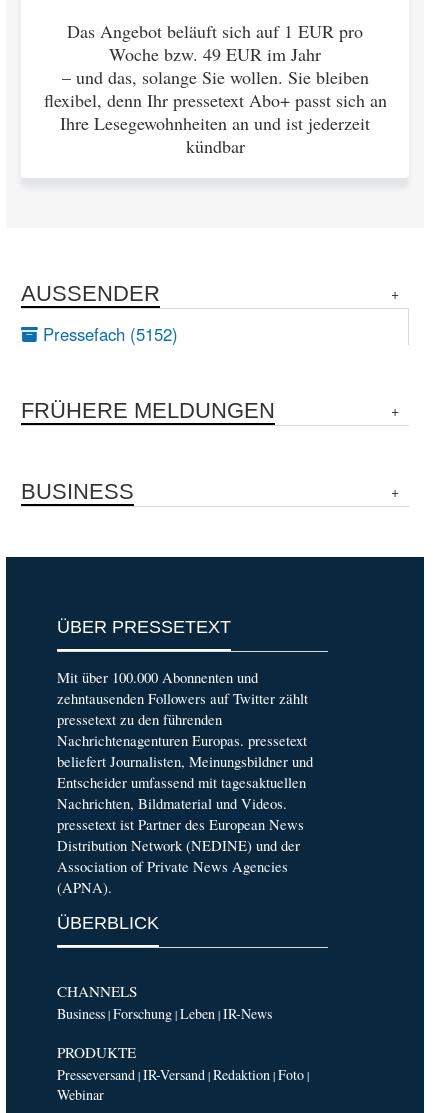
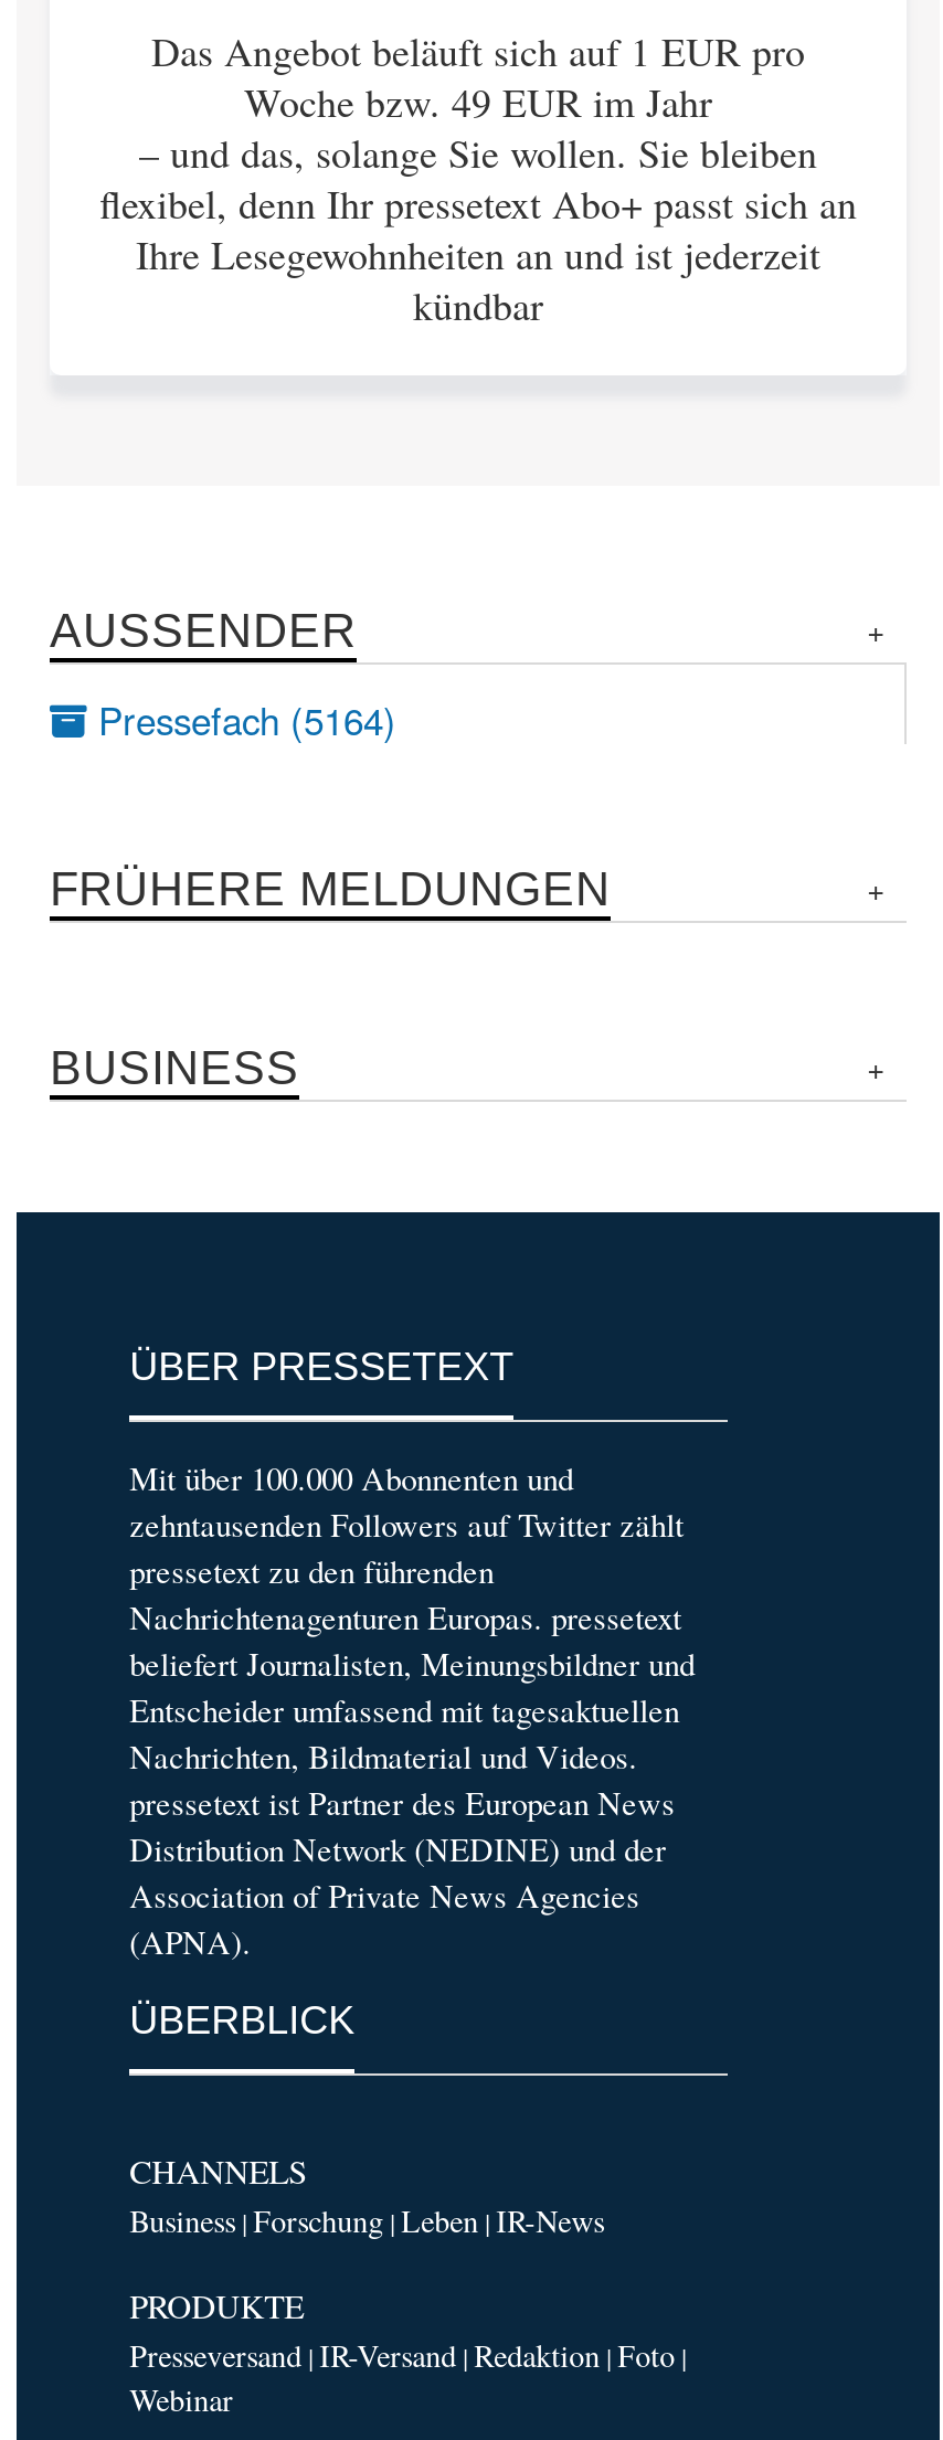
[38,322,178,346] Pressefach (5152) -> [87,693,396,746] Pressefach (5164)

